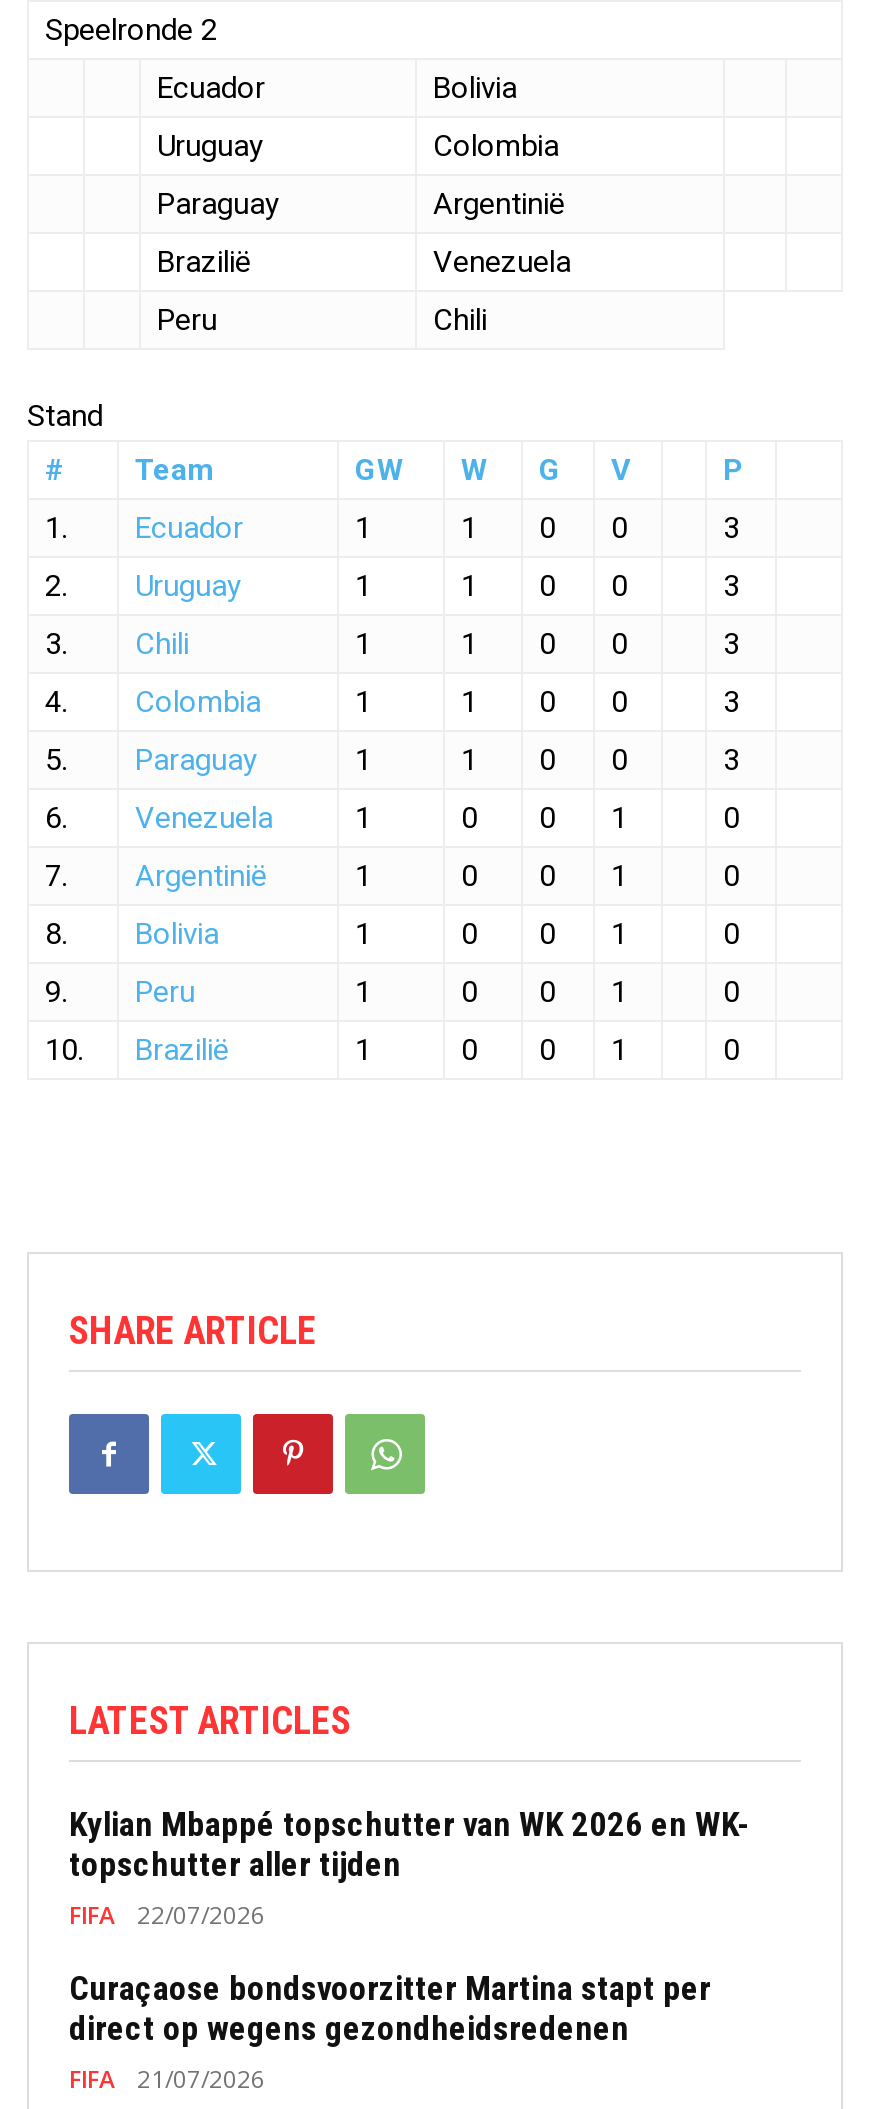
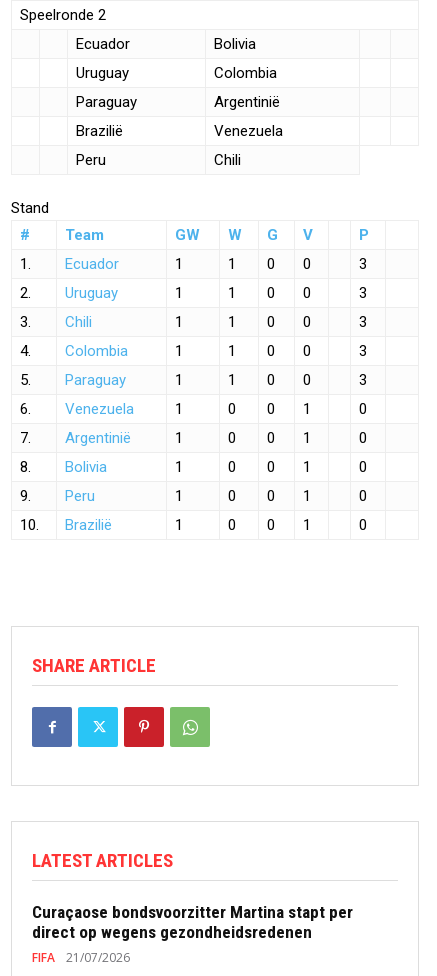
[69,1804,749,1932] Kylian Mbappé topschutter van WK 2026 en WK- | topschutter aller tijden | FIFA | 22/07/2026 -> none

